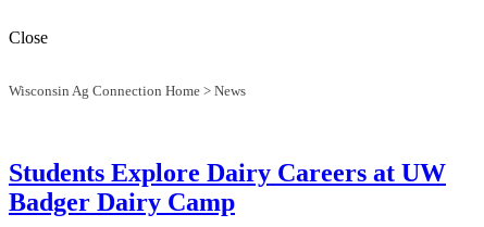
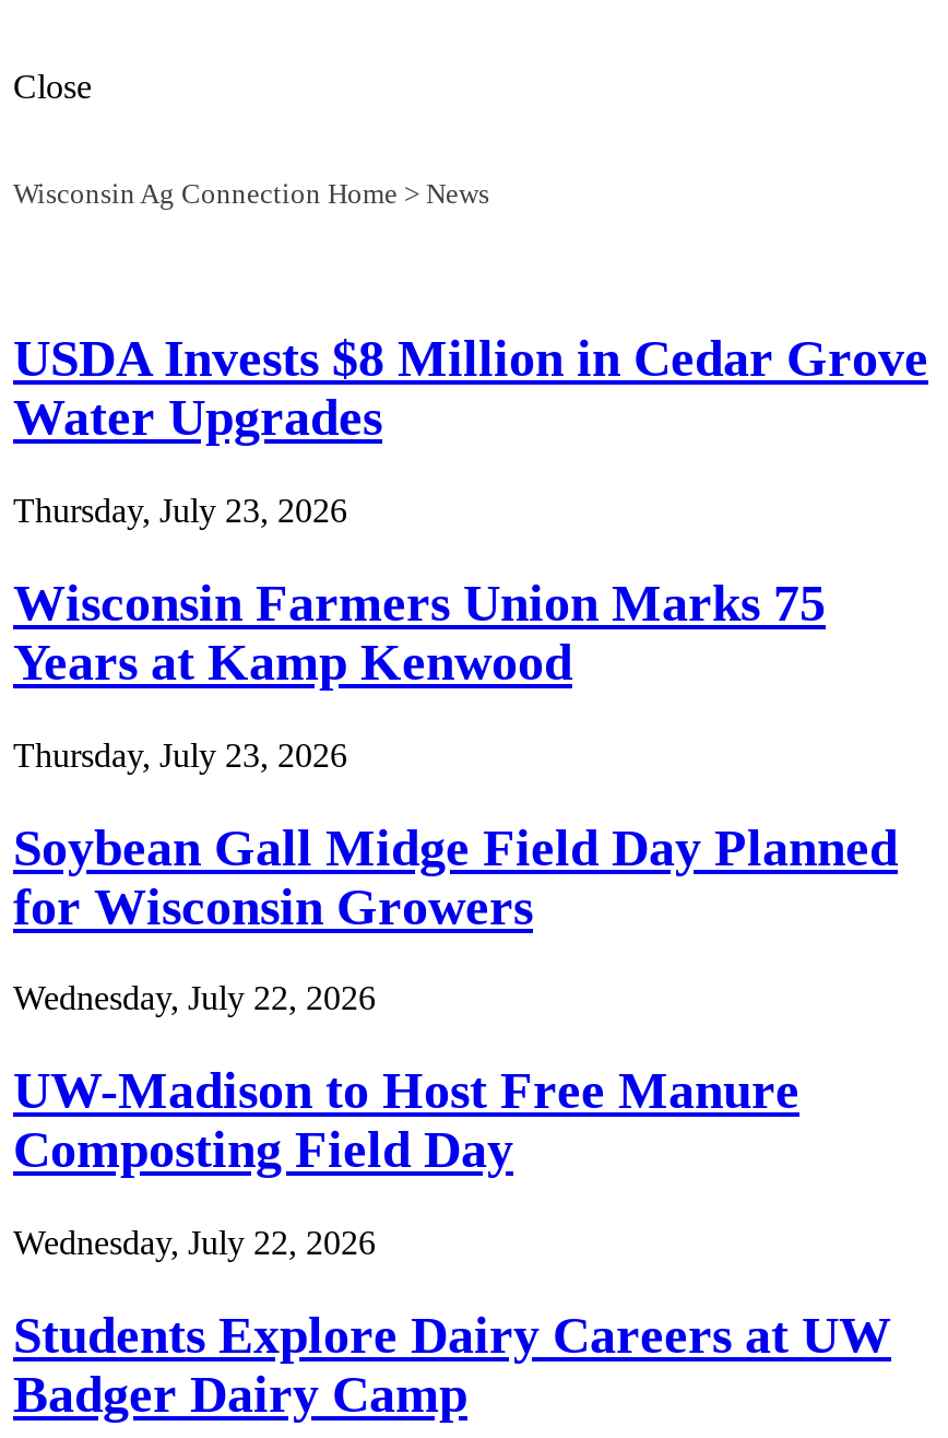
none -> [13,330,928,1261] USDA Invests $8 Million in Cedar Grove | Water Upgrades | Thursday, July 23, 2026 | Wisconsin Farmers Union Marks 75 | Years at Kamp Kenwood | Thursday, July 23, 2026 | Soybean Gall Midge Field Day Planned | for Wisconsin Growers | Wednesday, July 22, 2026 | UW-Madison to Host Free Manure | Composting Field Day | Wednesday, July 22, 2026

